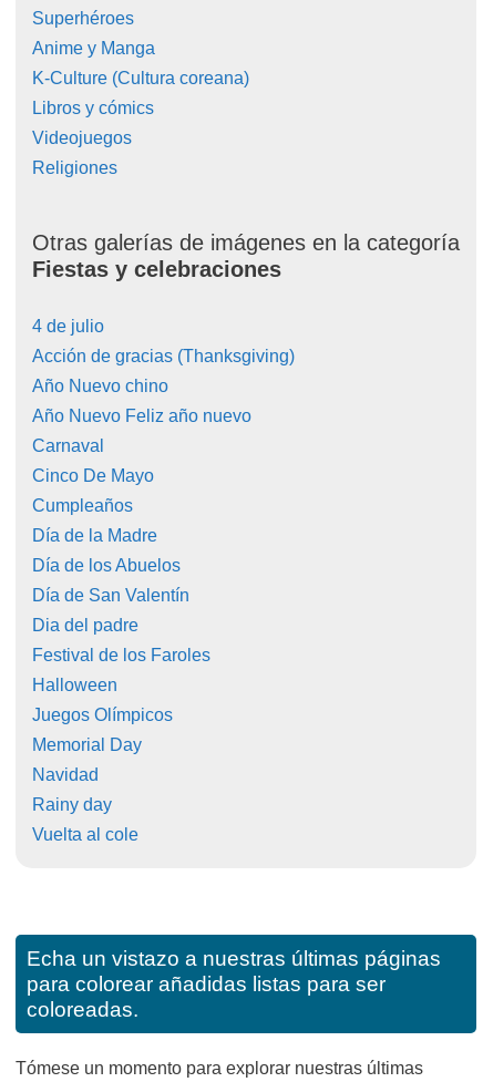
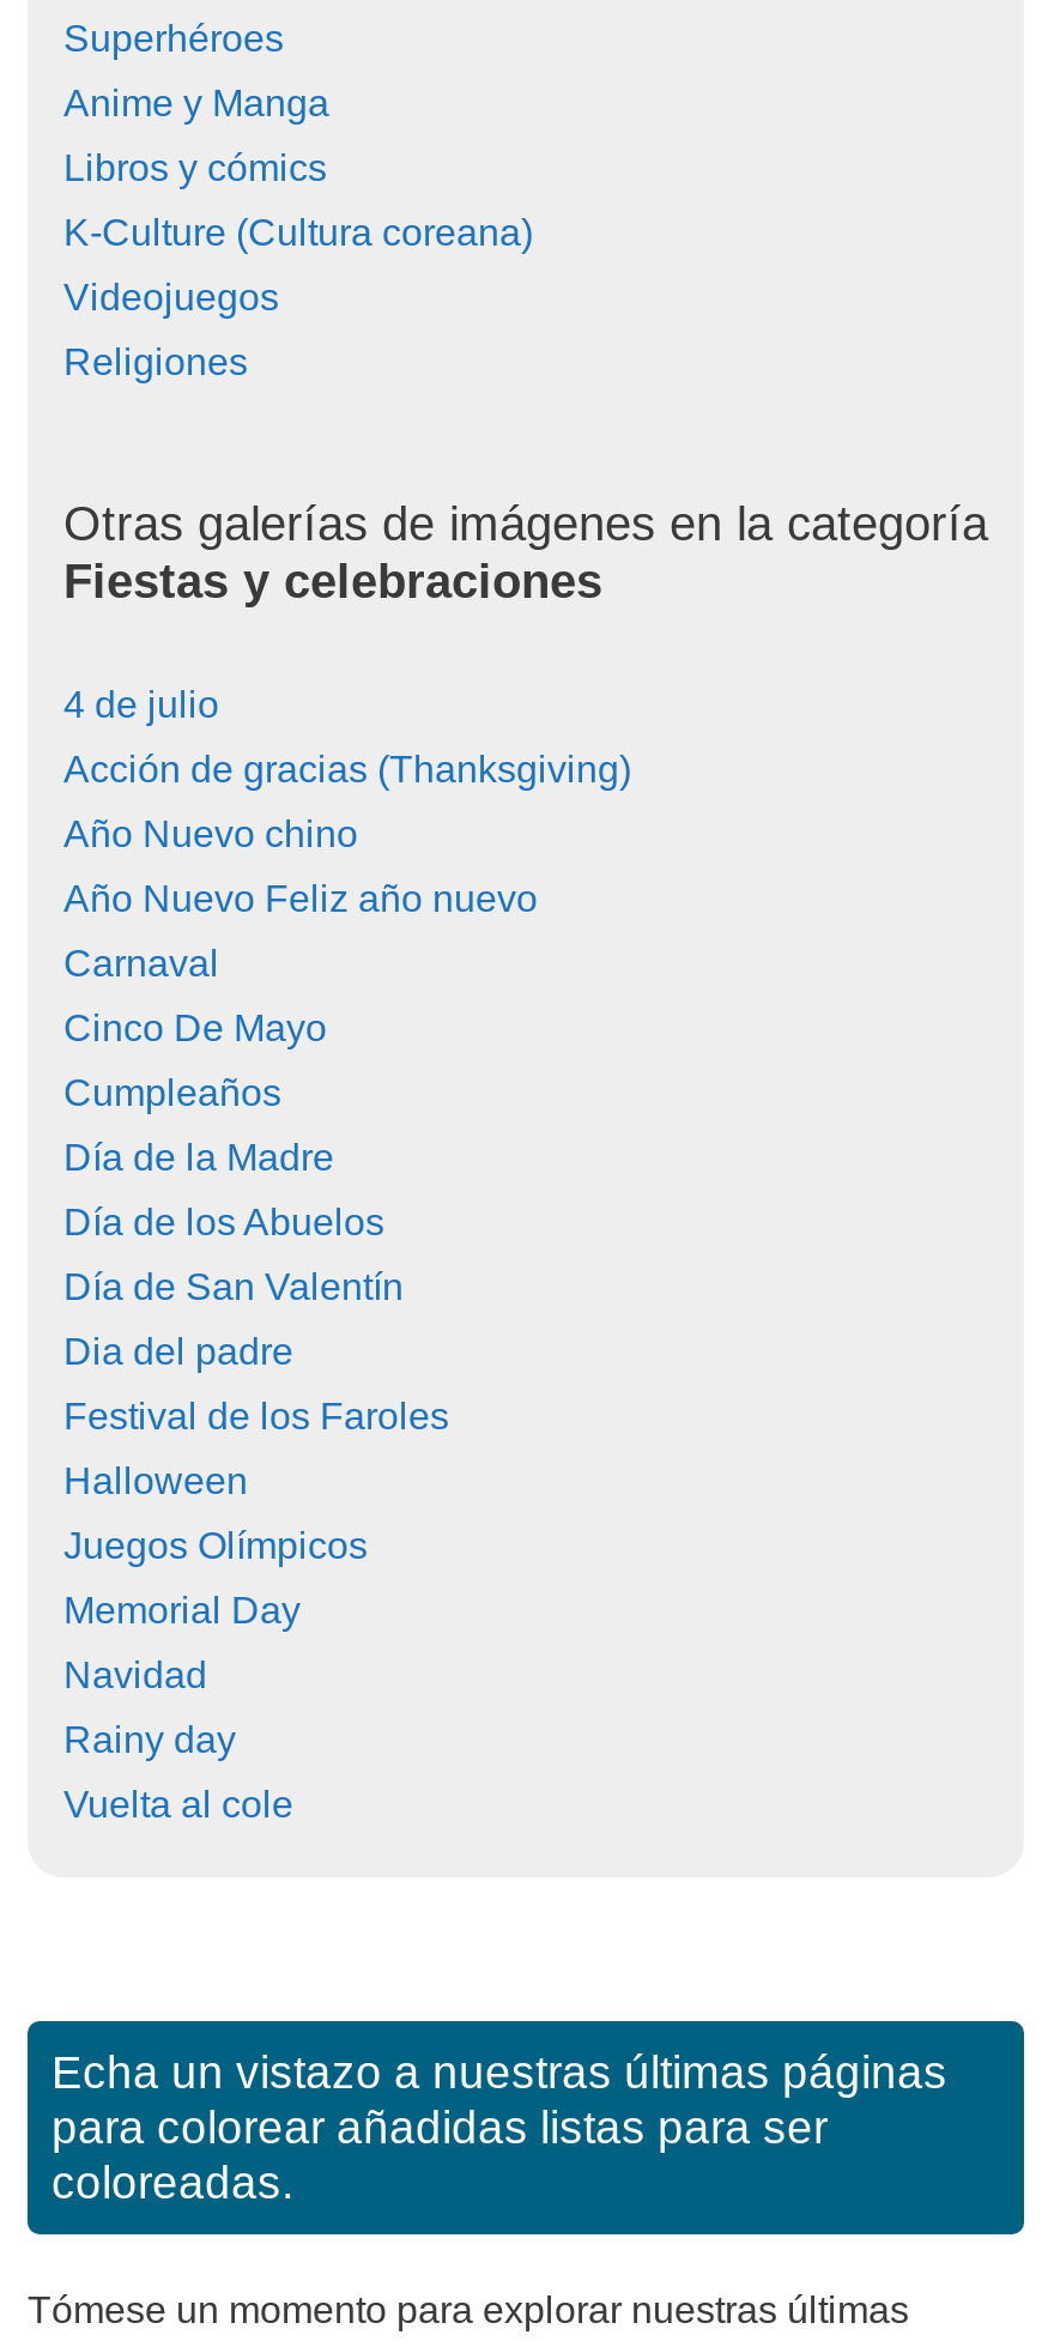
moved [32,68,249,87] -> [63,213,533,254]: K-Culture (Cultura coreana)
moved [32,98,154,117] -> [63,148,327,189]: Libros y cómics

